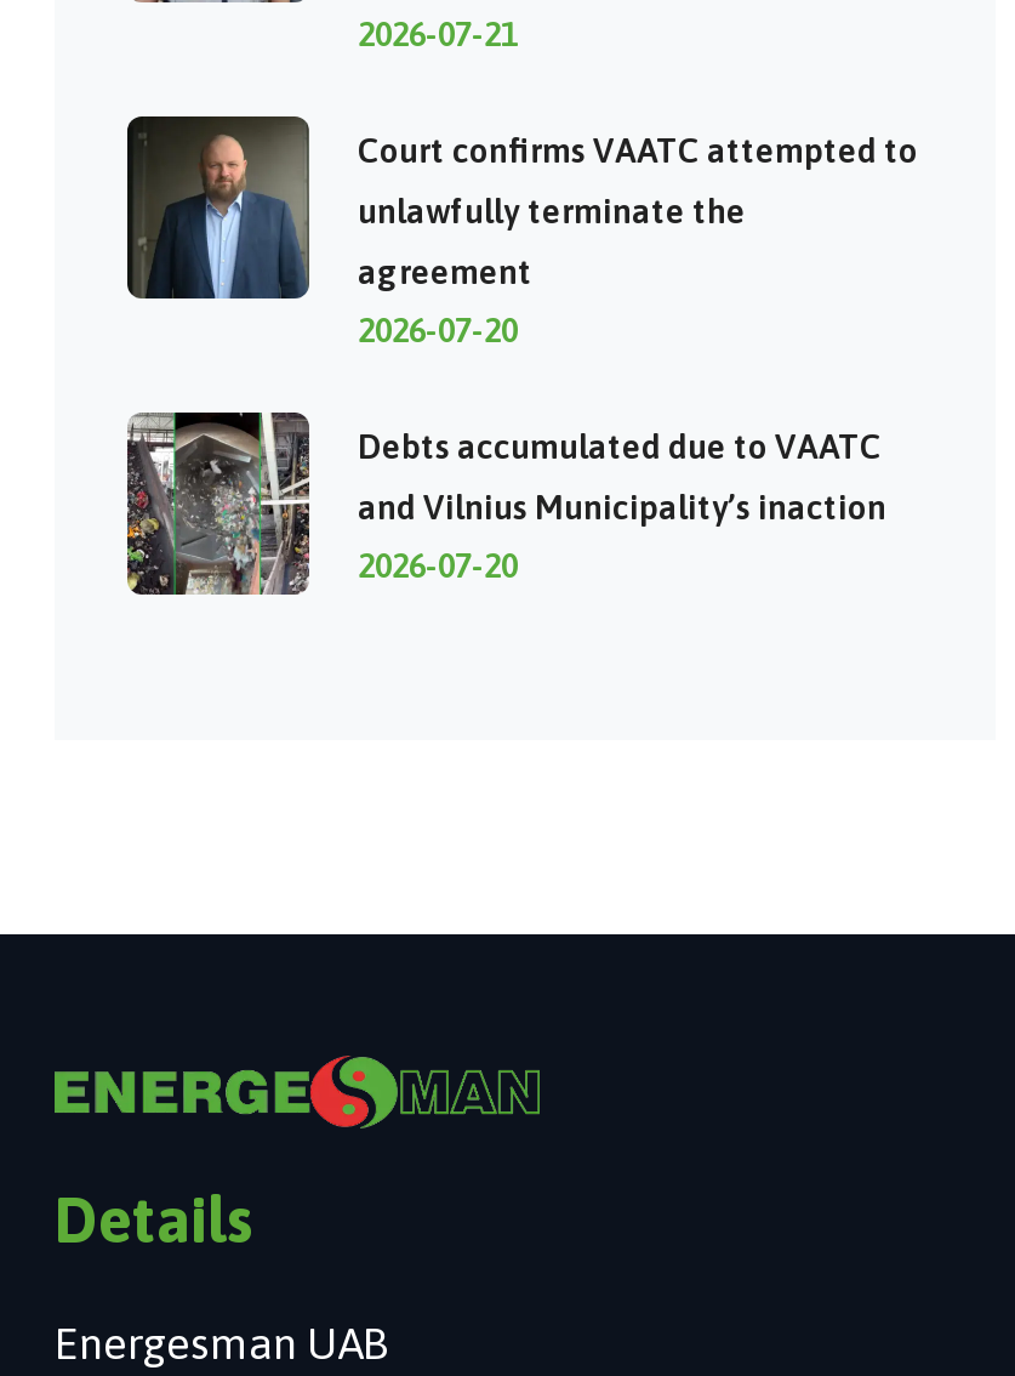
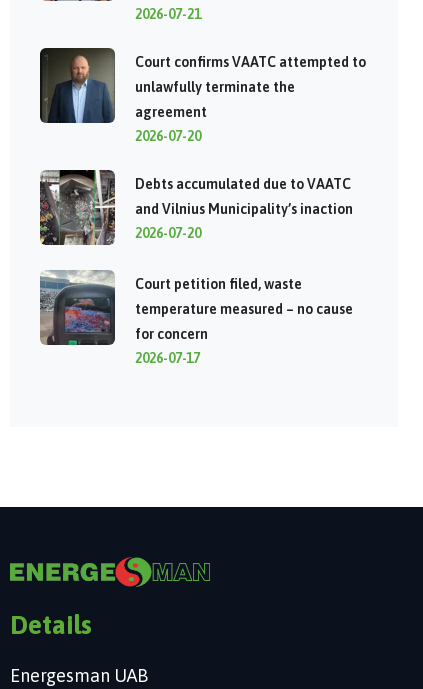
none -> [39,269,353,366] [image] | Court petition filed, waste | temperature measured – no cause | for concern | 2026-07-17

